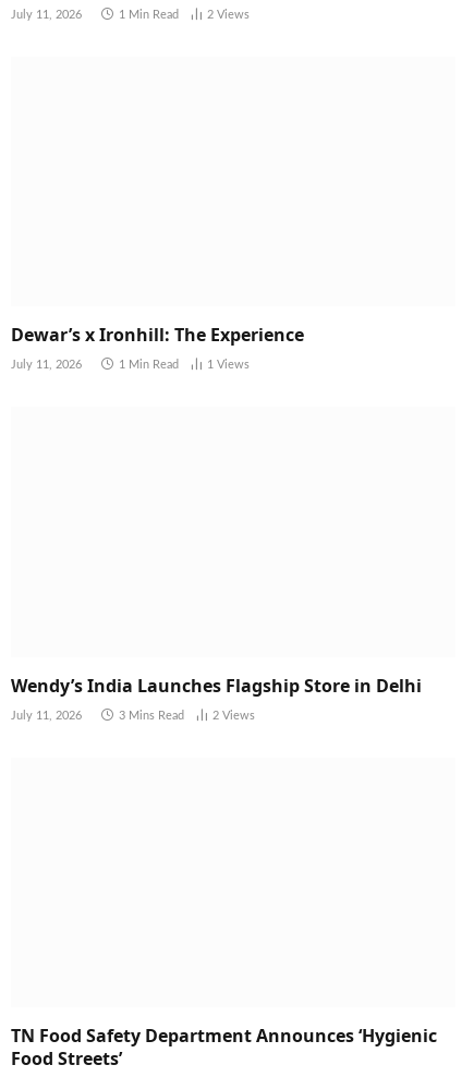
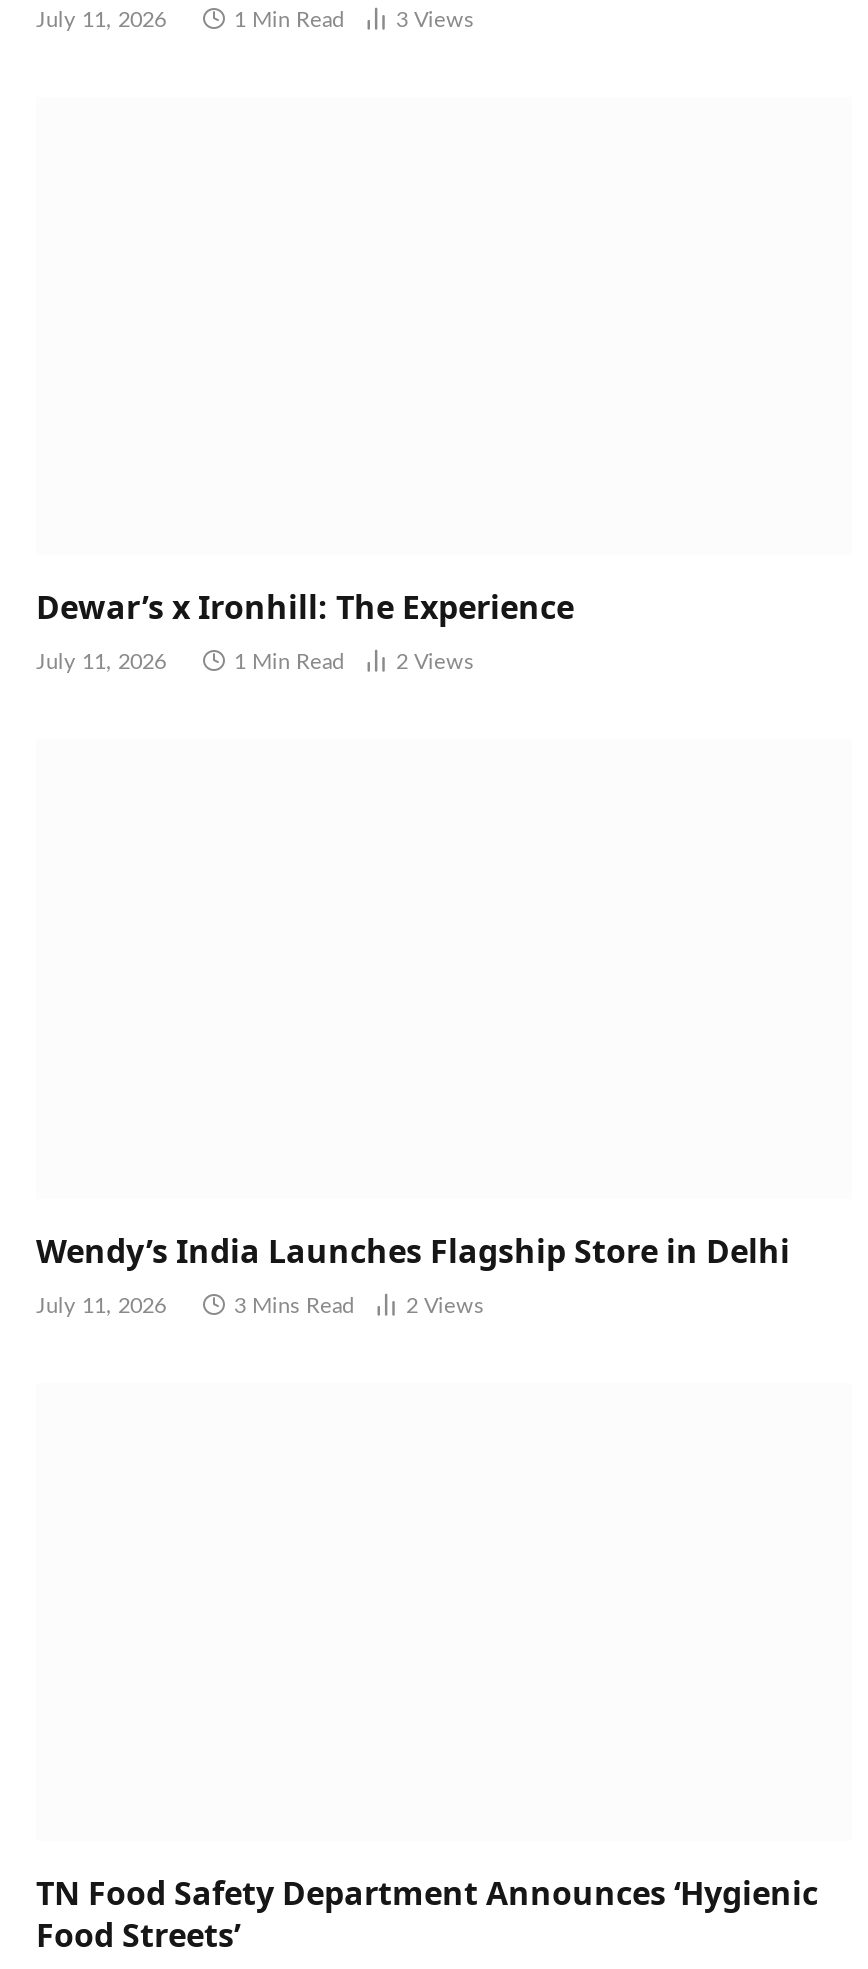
[207,9,250,21] 2 Views -> [396,9,474,31] 3 Views
[207,359,250,371] 1 Views -> [396,652,474,674] 2 Views

